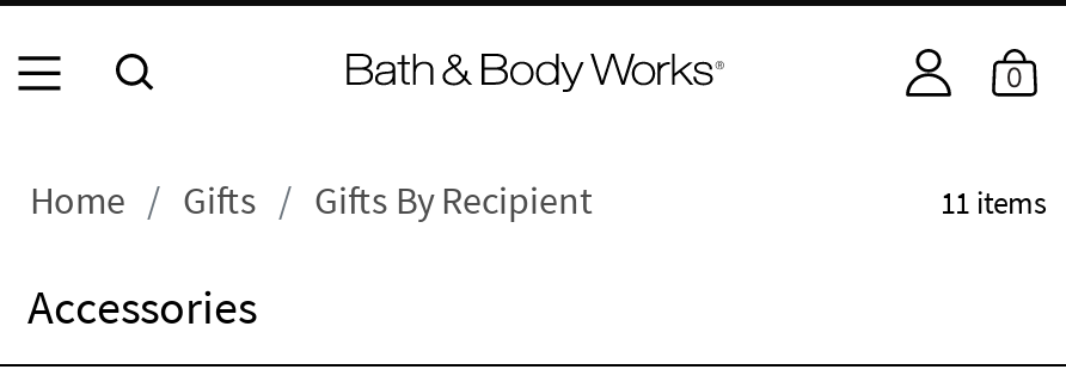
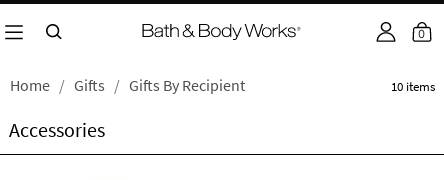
[941,183,1046,223] 11 items -> [391,78,435,95] 10 items

